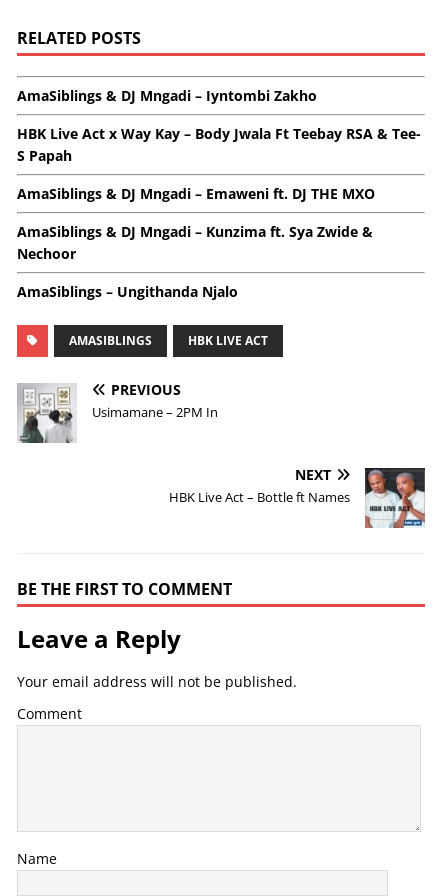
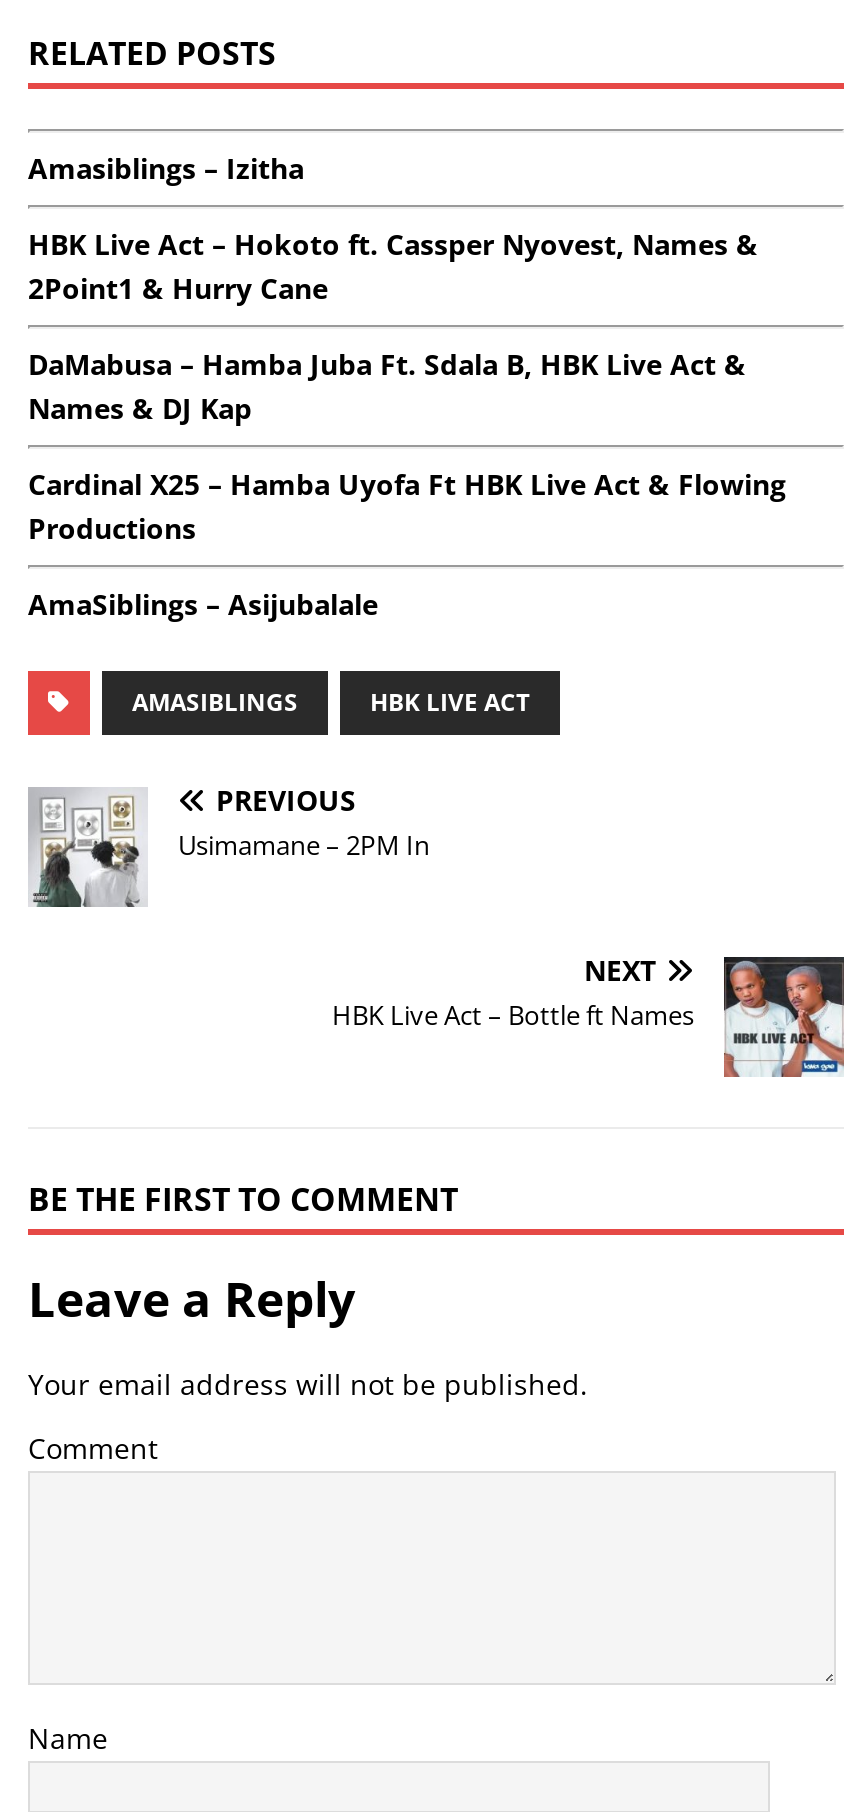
[17,86,317,105] AmaSiblings & DJ Mngadi – Iyntombi Zakho -> [28,150,304,188] Amasiblings – Izitha
[17,124,421,165] HBK Live Act x Way Kay – Body Jwala Ft Teebay RSA & Tee- | S Papah -> [28,226,758,308] HBK Live Act – Hokoto ft. Cassper Nyovest, Names & | 2Point1 & Hurry Cane
[17,184,375,203] AmaSiblings & DJ Mngadi – Emaweni ft. DJ THE MXO -> [28,346,746,428] DaMabusa – Hamba Juba Ft. Sdala B, HBK Live Act & | Names & DJ Kap
[17,222,373,263] AmaSiblings & DJ Mngadi – Kunzima ft. Sya Zwide & | Nechoor -> [28,466,786,548] Cardinal X25 – Hamba Uyofa Ft HBK Live Act & Flowing | Productions
[17,282,238,301] AmaSiblings – Ungithanda Njalo -> [28,586,378,624] AmaSiblings – Asijubalale

